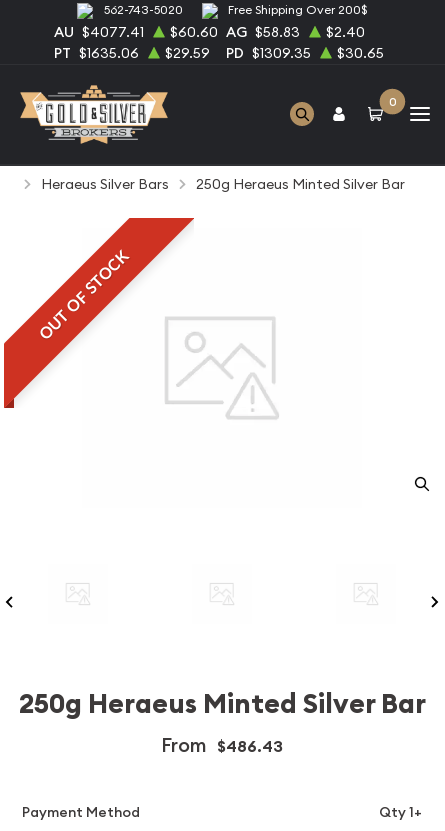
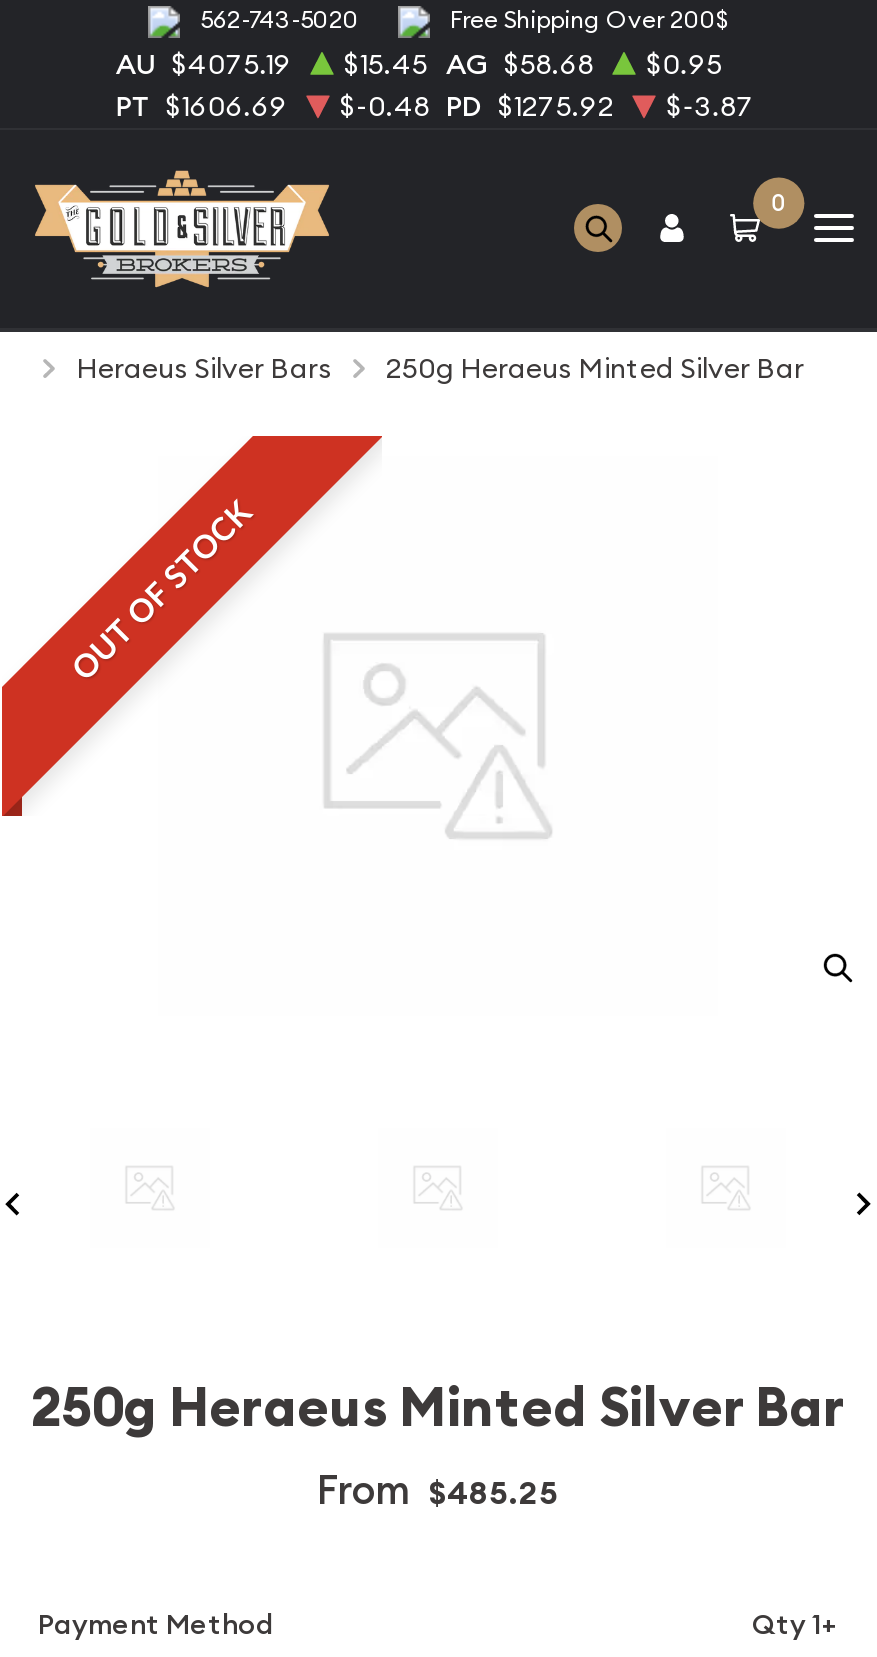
[54,22,384,61] AU $4077.41 | $60.60 AG $58.83 | $2.40 | PT $1635.06 | $29.59 | PD $1309.35 | $30.65 -> [116,45,754,123] AU $4075.19 | $15.45 AG $58.68 | $0.95 | PT $1606.69 | $-0.48 PD $1275.92 | $-3.87
[161,732,283,758] From $486.43 -> [317,1464,559,1516] From $485.25

